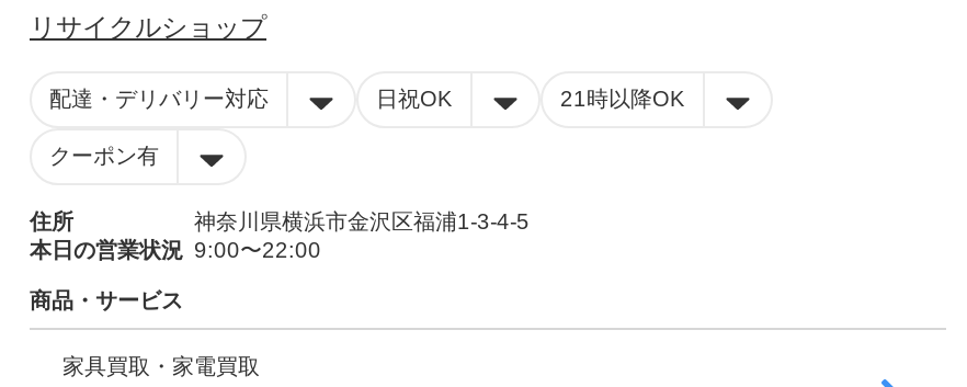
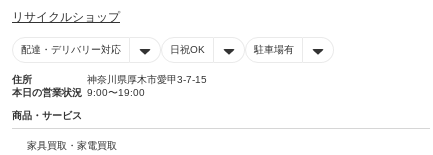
[49,87,685,168] 21時以降OK | クーポン有 -> [254,44,294,55] 駐車場有
[30,209,530,262] 神奈川県横浜市金沢区福浦1-3-4-5 | 本日の営業状況 9:00〜22:00 -> [12,74,207,98] 神奈川県厚木市愛甲3-7-15 | 本日の営業状況 9:00〜19:00

